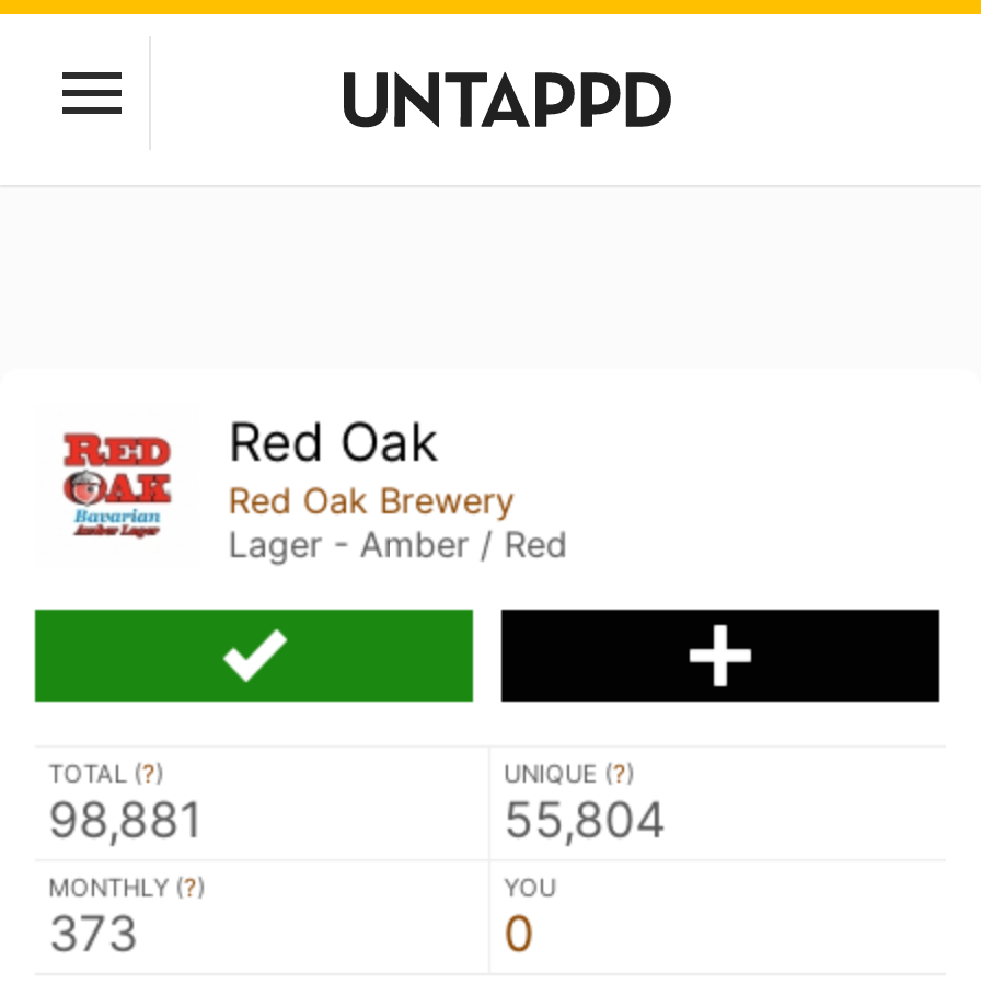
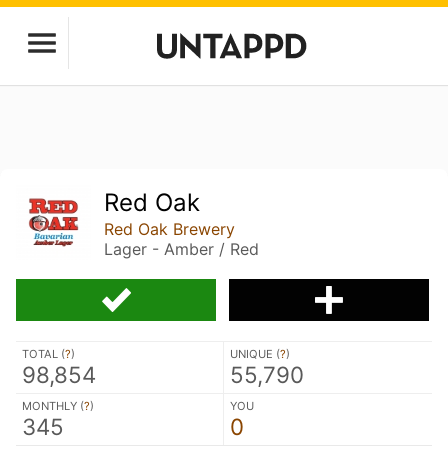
[48,789,201,848] 98,881 -> [22,361,96,388] 98,854
[504,789,666,848] 55,804 -> [230,361,304,388] 55,790
[48,903,138,962] 373 -> [22,413,64,440] 345

